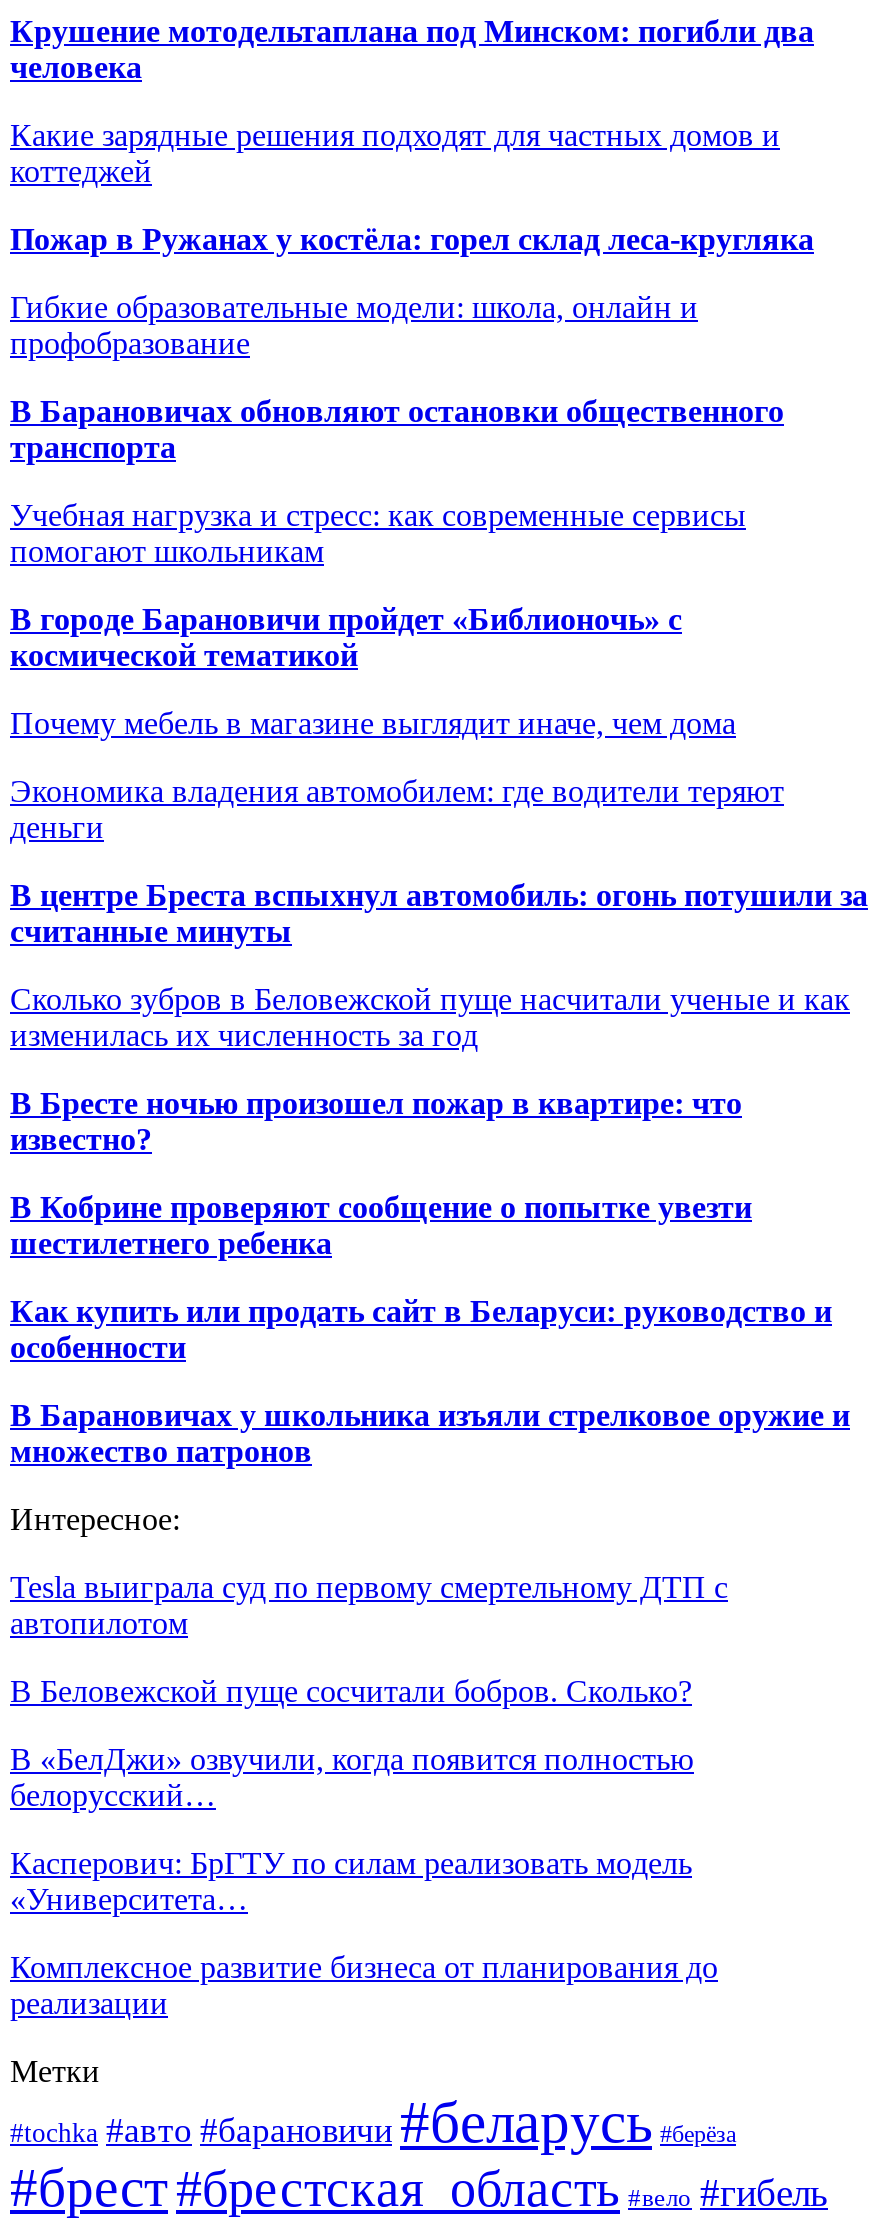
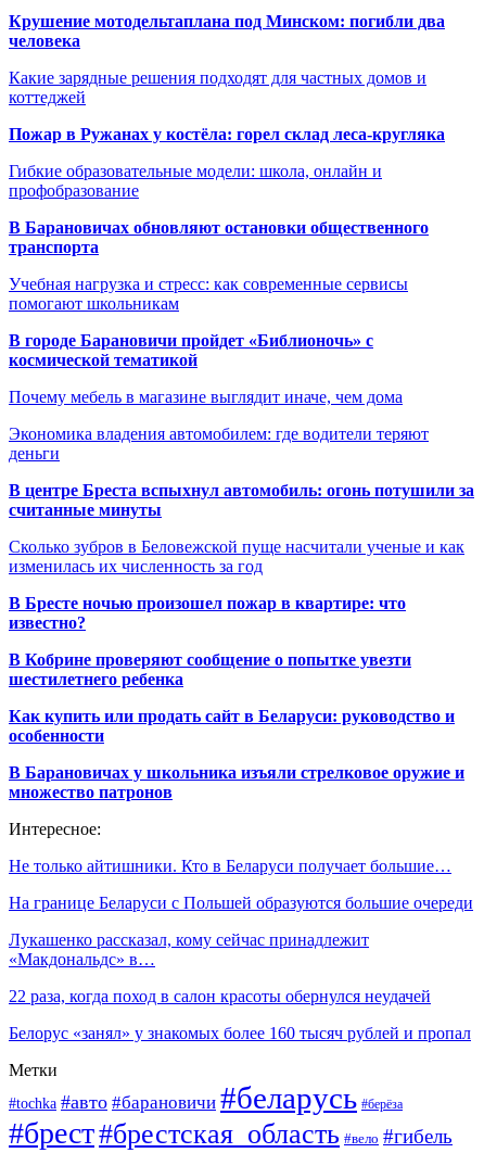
[10,1570,728,1640] Tesla выиграла суд по первому смертельному ДТП с | автопилотом -> [9,856,451,875] Не только айтишники. Кто в Беларуси получает большие…
[10,1674,692,1708] В Беловежской пуще сосчитали бобров. Сколько? -> [9,893,473,912] На границе Беларуси с Польшей образуются большие очереди
[10,1742,694,1812] В «БелДжи» озвучили, когда появится полностью | белорусский… -> [9,930,369,968] Лукашенко рассказал, кому сейчас принадлежит | «Макдональдс» в…
[10,1846,692,1916] Касперович: БрГТУ по силам реализовать модель | «Университета… -> [9,987,431,1005] 22 раза, когда поход в салон красоты обернулся неудачей
[10,1950,718,2020] Комплексное развитие бизнеса от планирования до | реализации -> [9,1024,471,1042] Белорус «занял» у знакомых более 160 тысяч рублей и пропал

